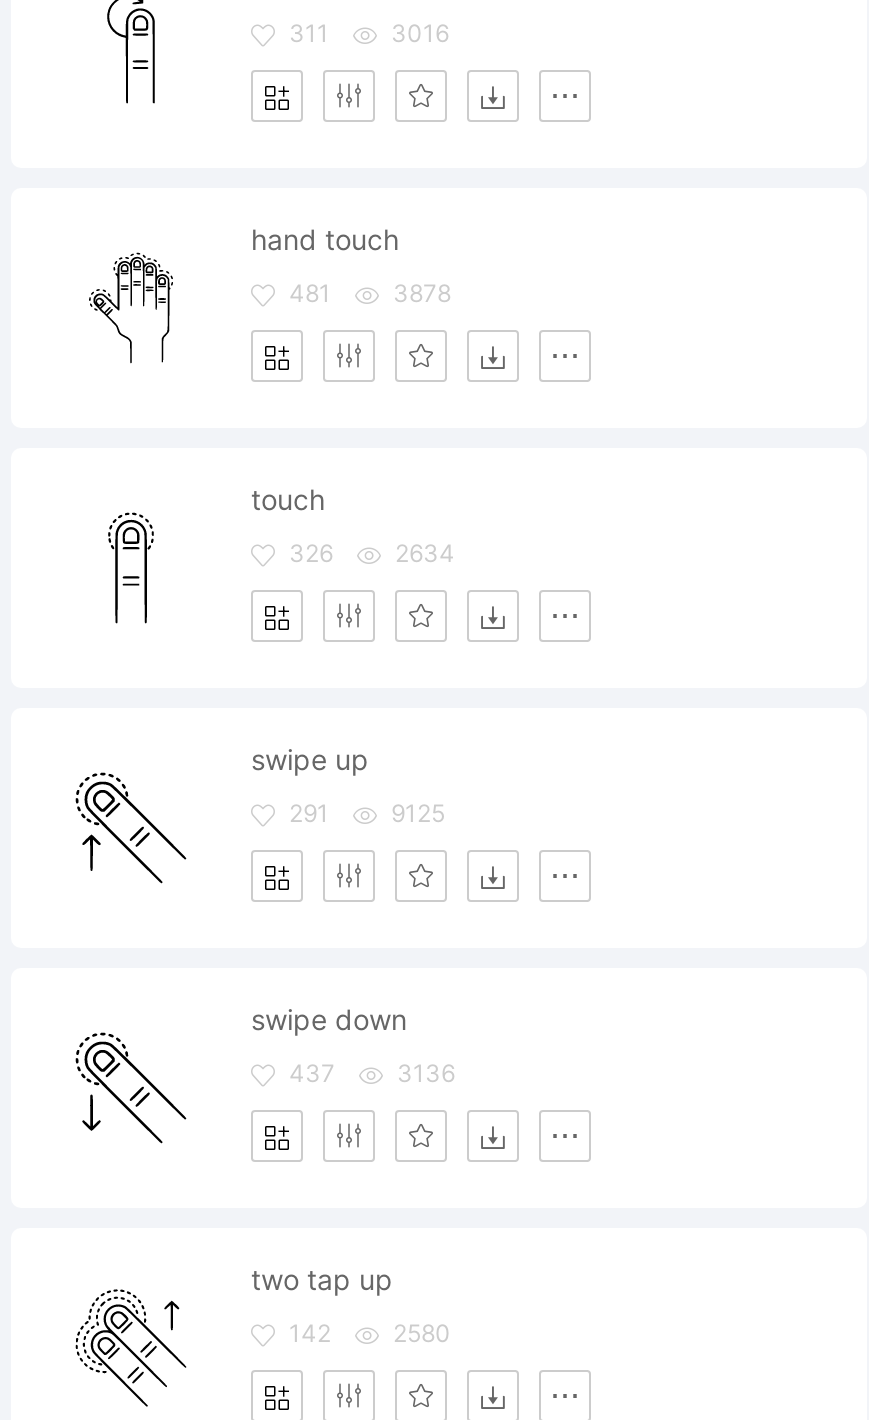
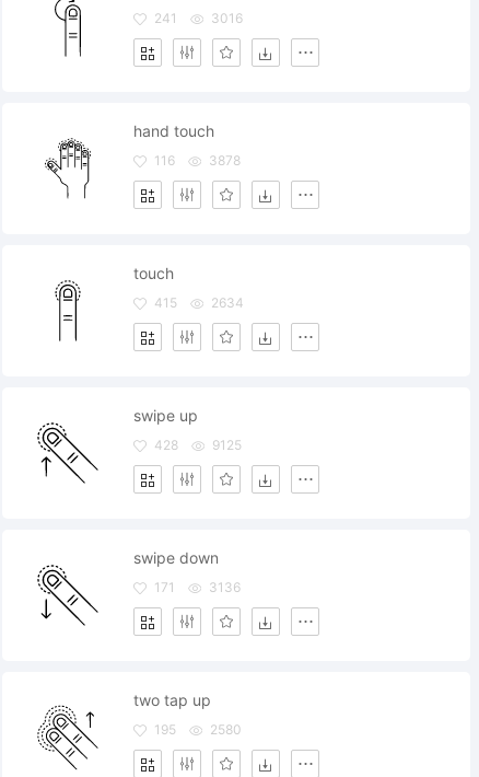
[289,18,329,48] 311 -> [154,10,177,26] 241
[289,278,331,308] 481 -> [154,152,175,169] 116
[289,538,333,568] 326 -> [154,294,177,311] 415
[289,798,329,828] 291 -> [154,437,178,453] 428
[289,1058,335,1088] 437 -> [154,579,175,595] 171
[289,1318,331,1348] 142 -> [154,721,176,738] 195

